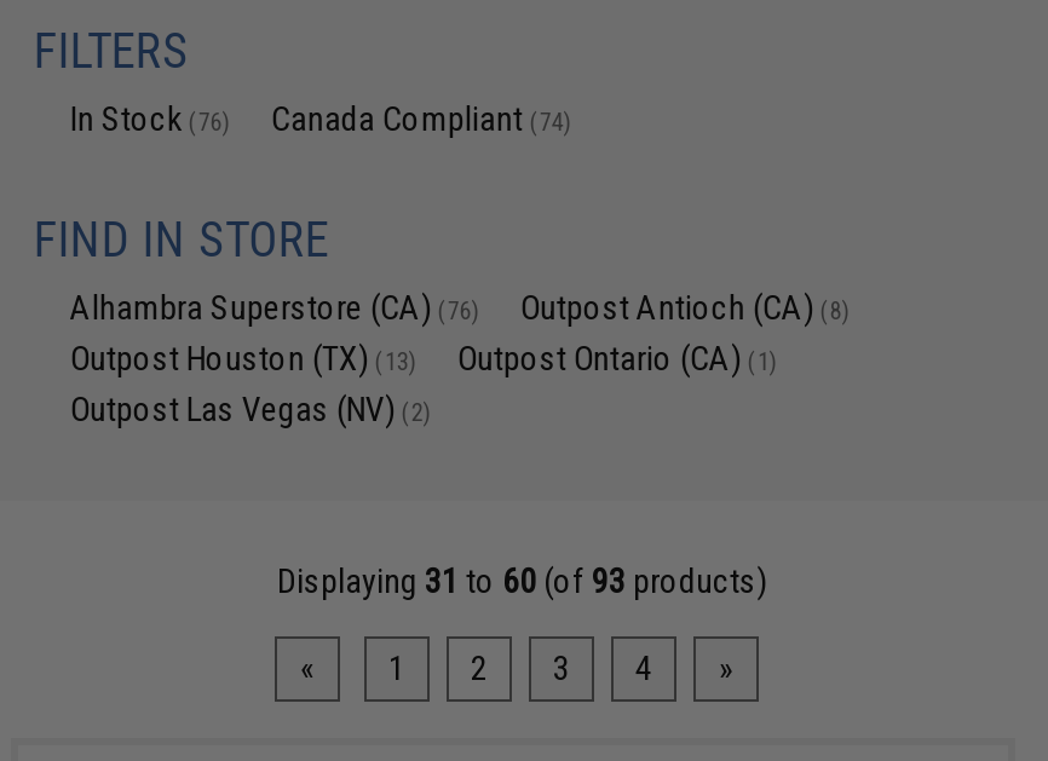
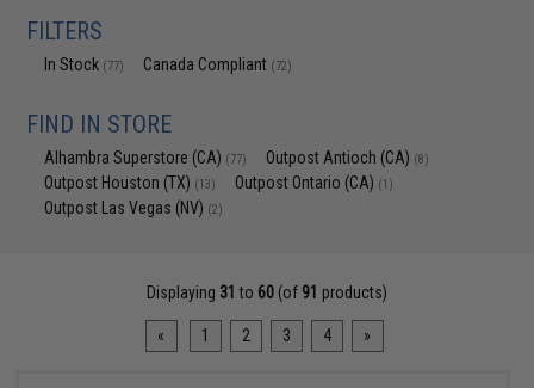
[70,99,232,138] In Stock (76) -> [45,55,124,74] In Stock (77)
[271,99,573,138] Canada Compliant (74) -> [144,55,293,74] Canada Compliant (72)
[70,288,481,327] Alhambra Superstore (CA) (76) -> [45,148,247,167] Alhambra Superstore (CA) (77)
[277,561,766,600] Displaying 31 to 60 (of 93 products) -> [147,283,387,302] Displaying 31 to 60 (of 91 products)

